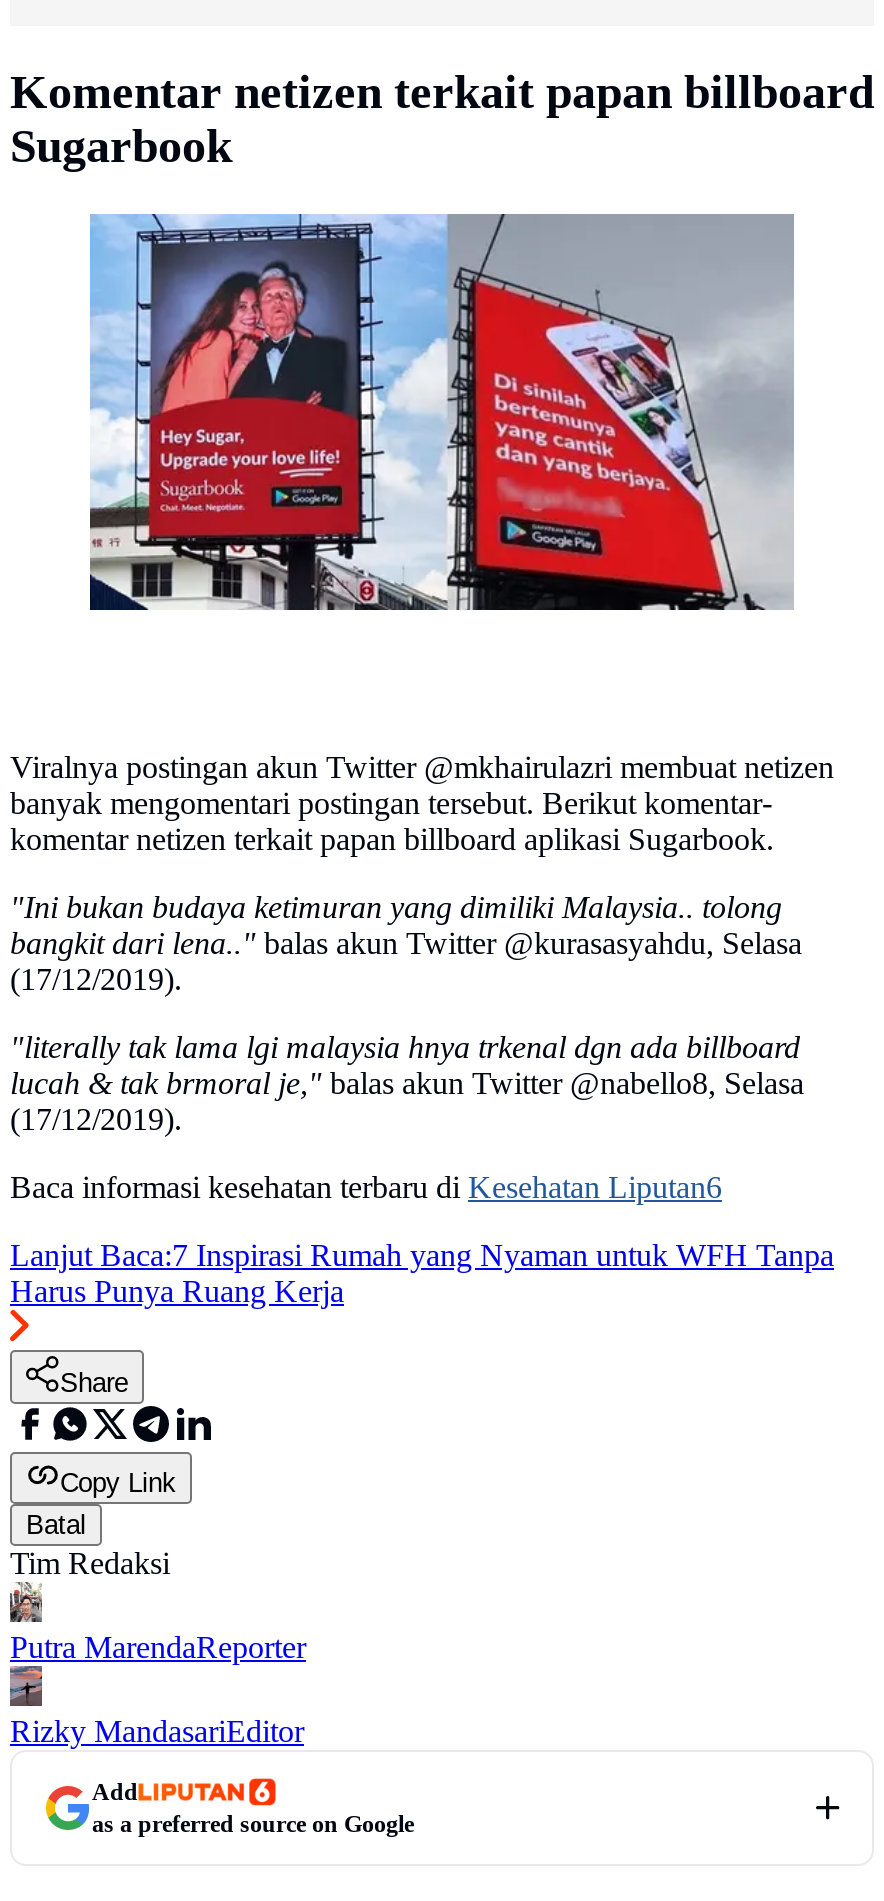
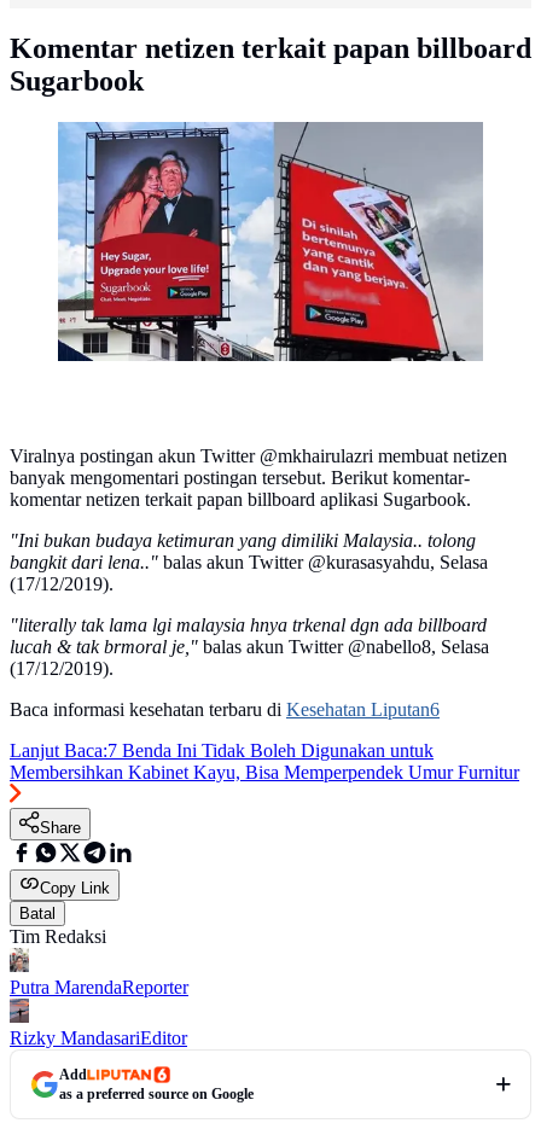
[10,1237,834,1307] Lanjut Baca:7 Inspirasi Rumah yang Nyaman untuk WFH Tanpa | Harus Punya Ruang Kerja -> [10,740,519,782] Lanjut Baca:7 Benda Ini Tidak Boleh Digunakan untuk | Membersihkan Kabinet Kayu, Bisa Memperpendek Umur Furnitur

